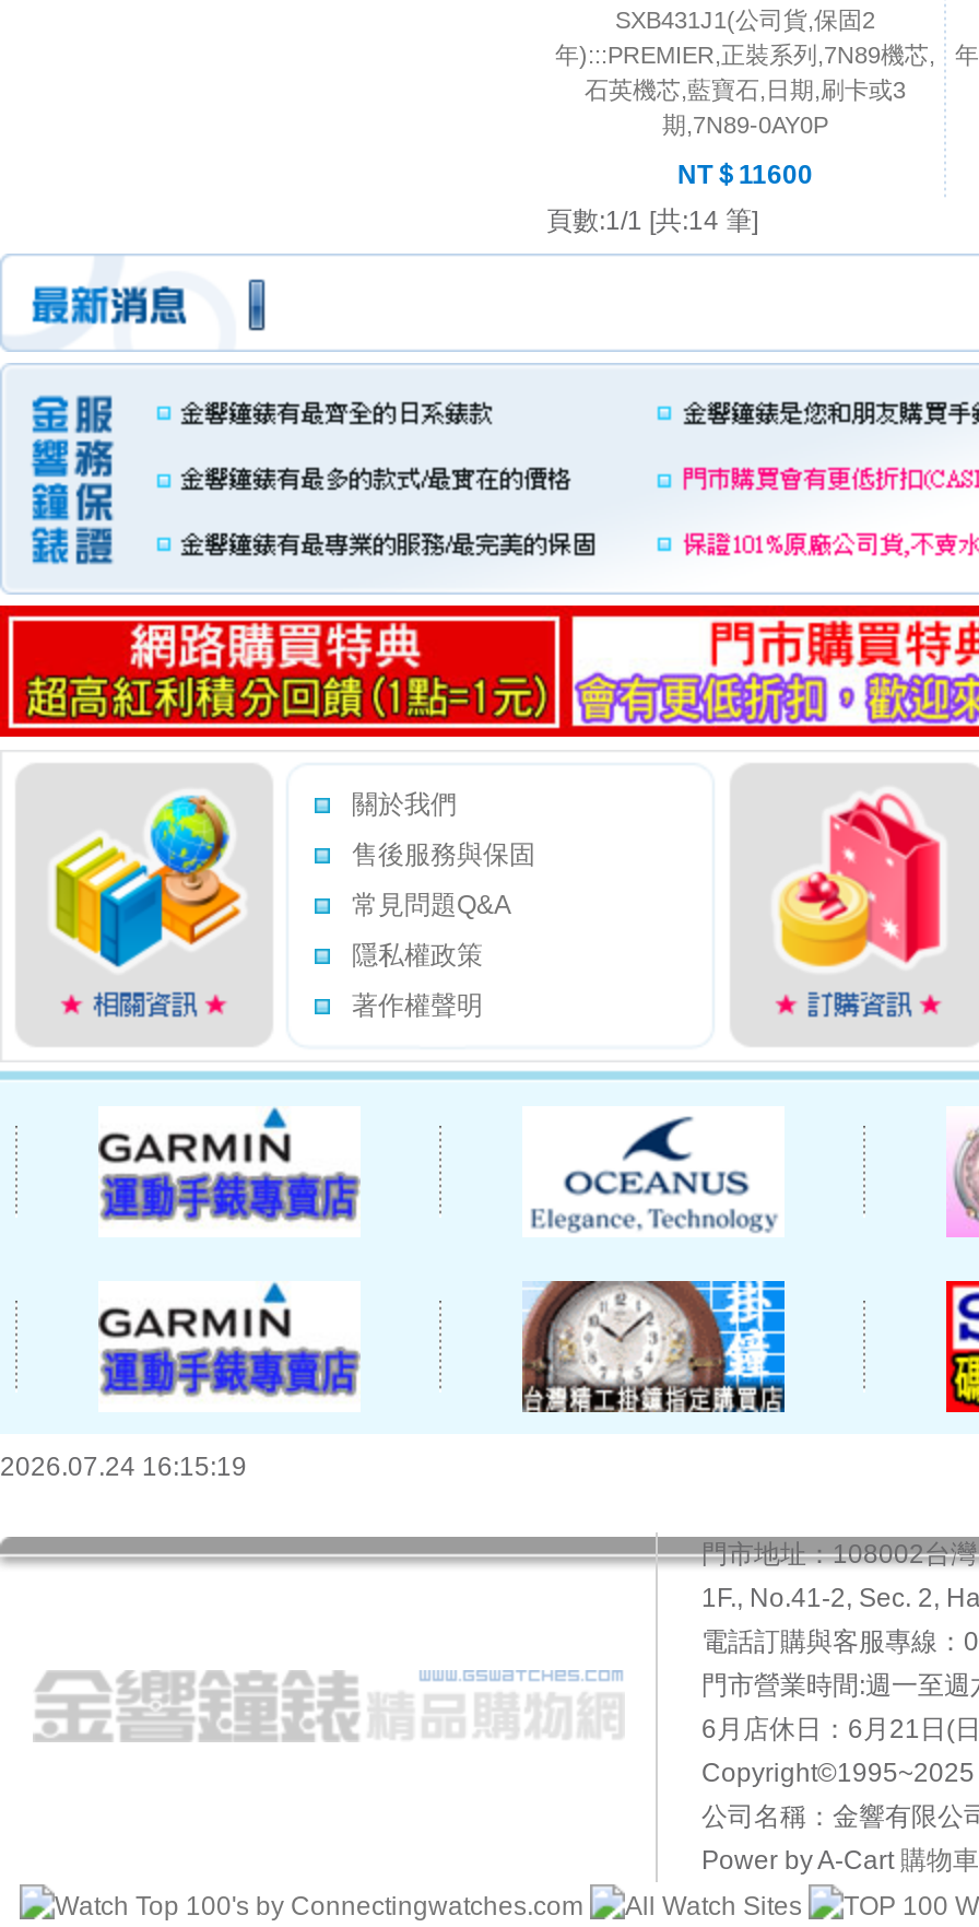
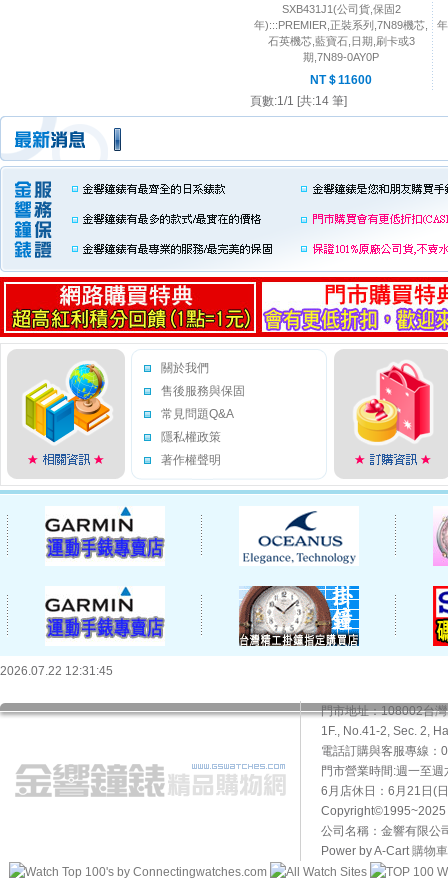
[0,1452,247,1482] 2026.07.24 16:15:19 -> [0,664,113,678] 2026.07.22 12:31:45

